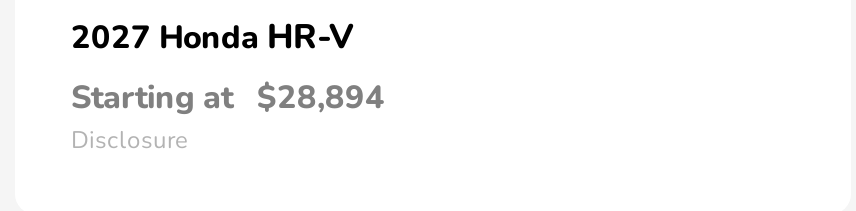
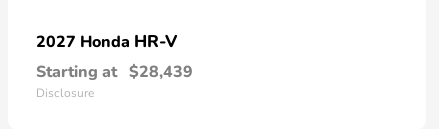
[71,76,385,120] Starting at $28,894 -> [36,61,193,83] Starting at $28,439

